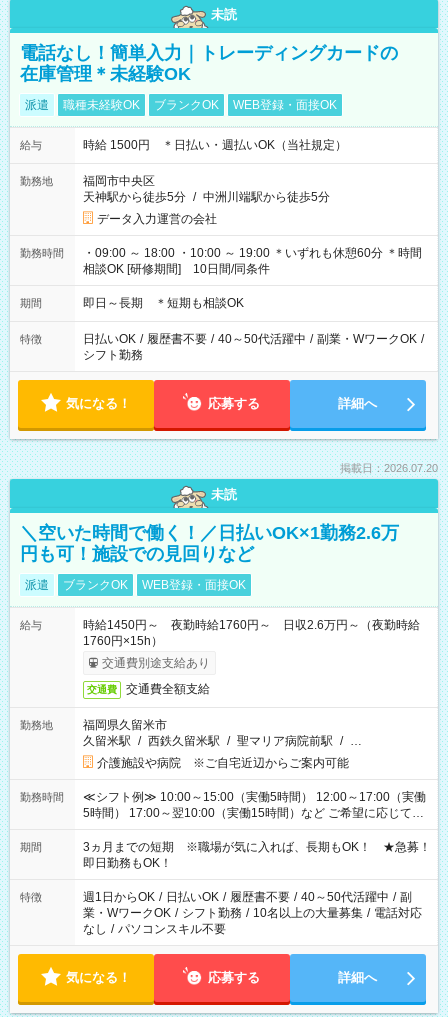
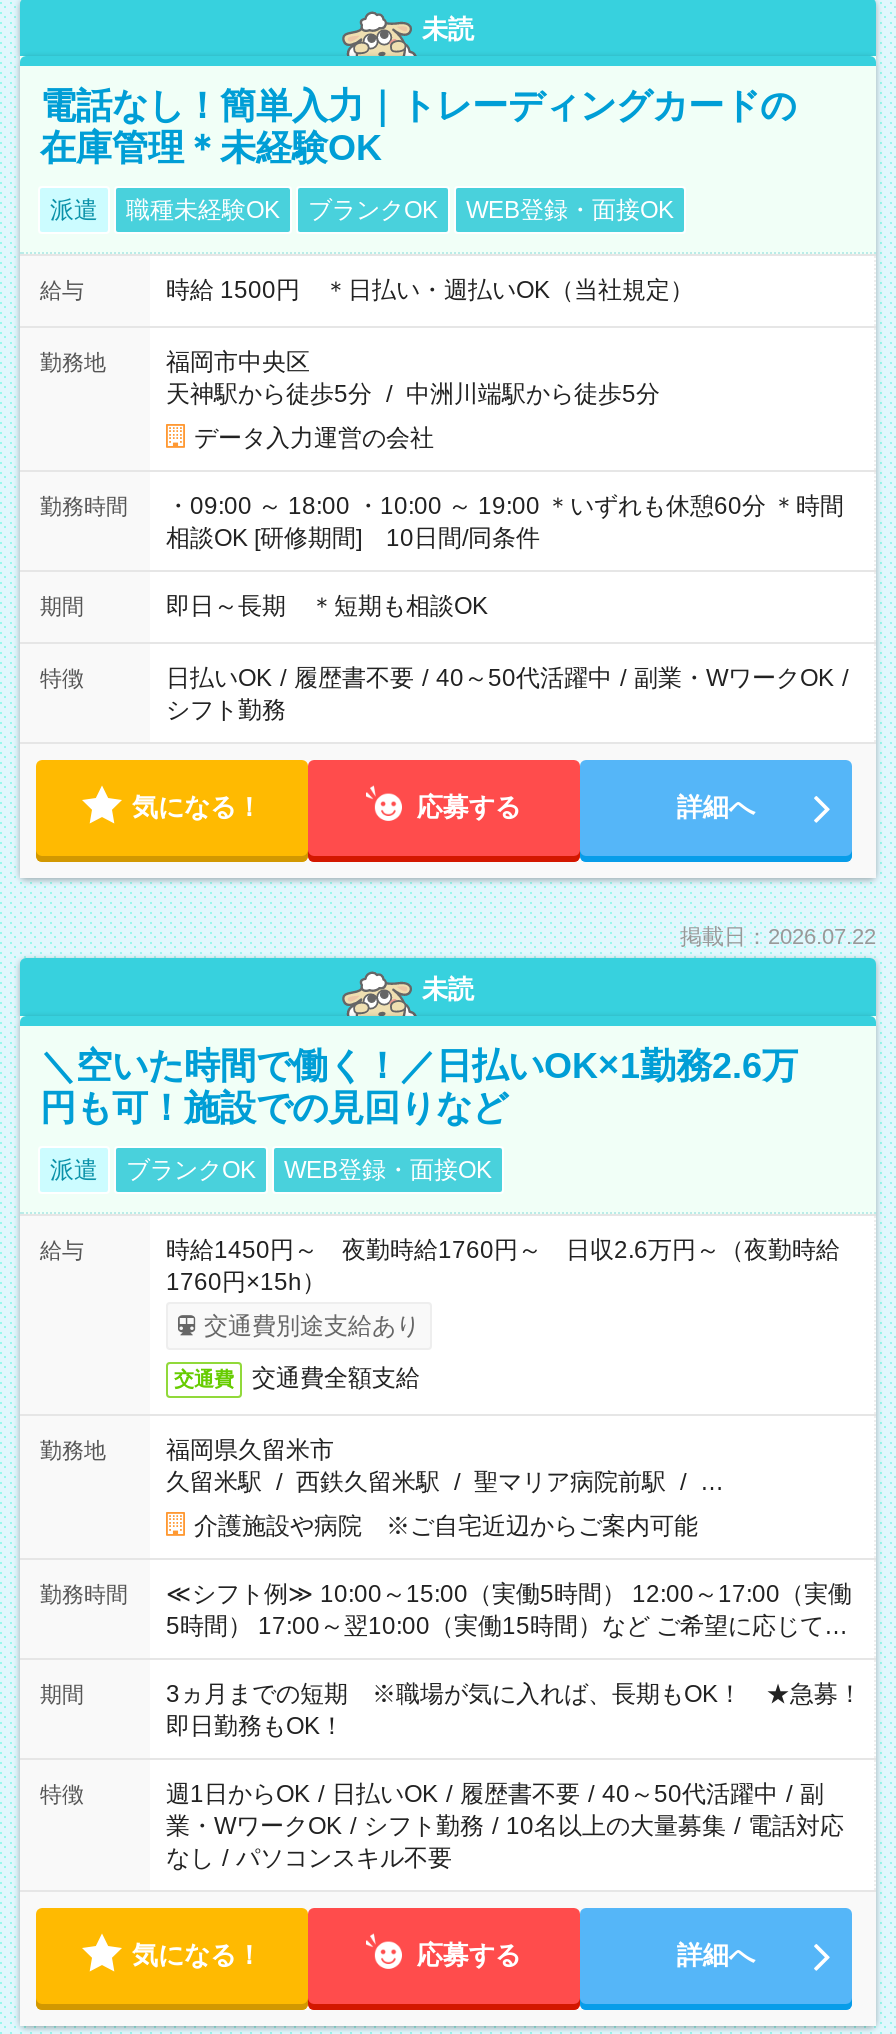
[340,462,438,474] 掲載日：2026.07.20 -> [680,924,876,948] 掲載日：2026.07.22

